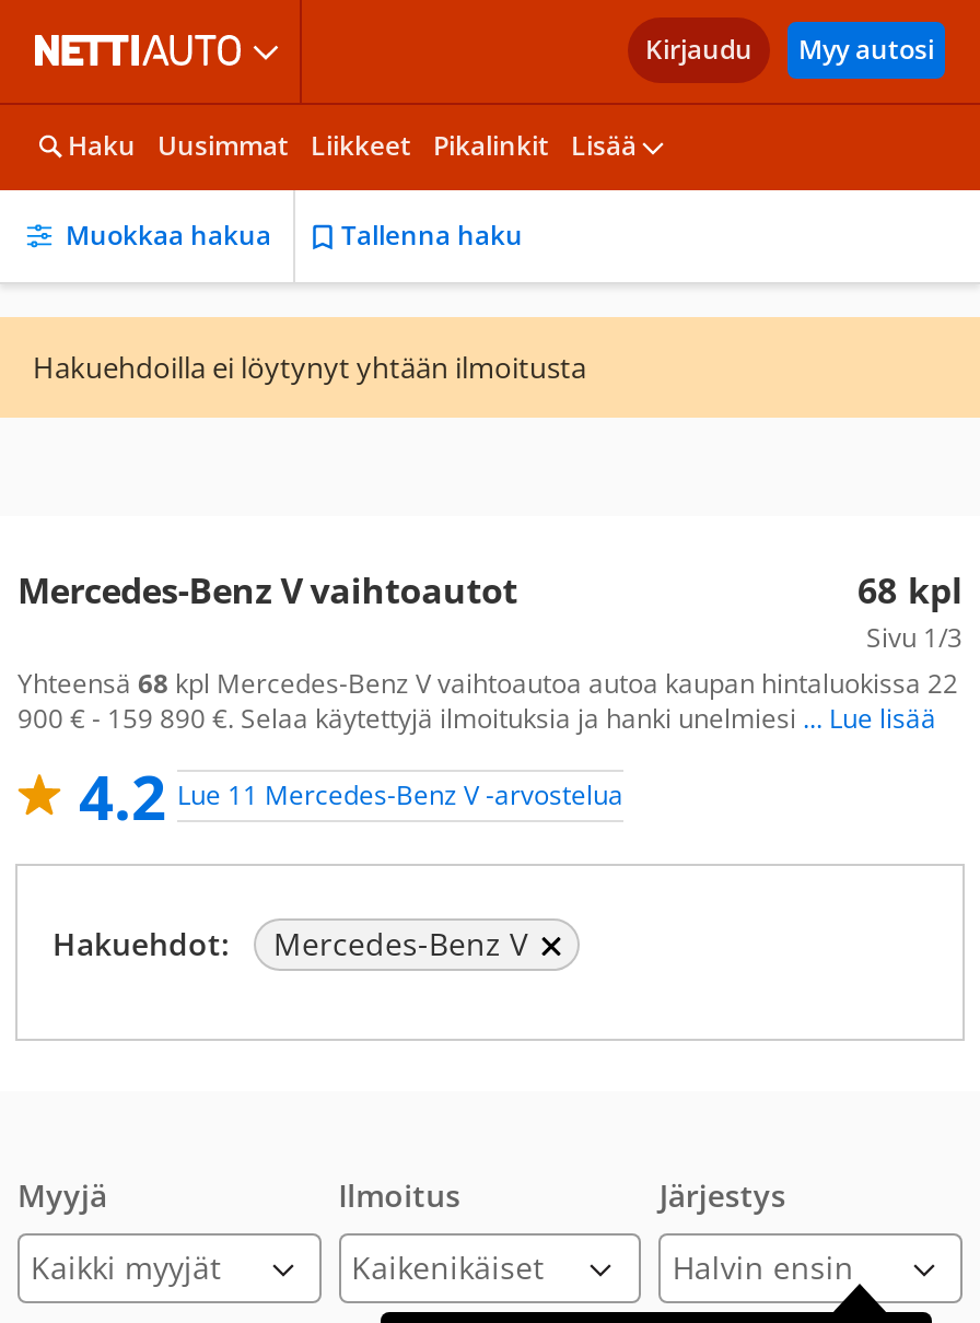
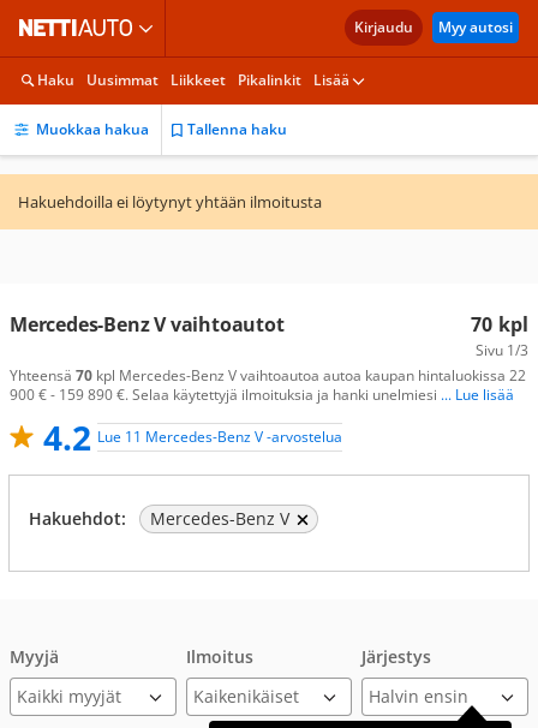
[857,566,962,614] 68 kpl -> [471,311,528,338] 70 kpl
[17,665,958,702] Yhteensä 68 kpl Mercedes-Benz V vaihtoautoa autoa kaupan hintaluokissa 22 -> [10,365,526,386] Yhteensä 70 kpl Mercedes-Benz V vaihtoautoa autoa kaupan hintaluokissa 22

